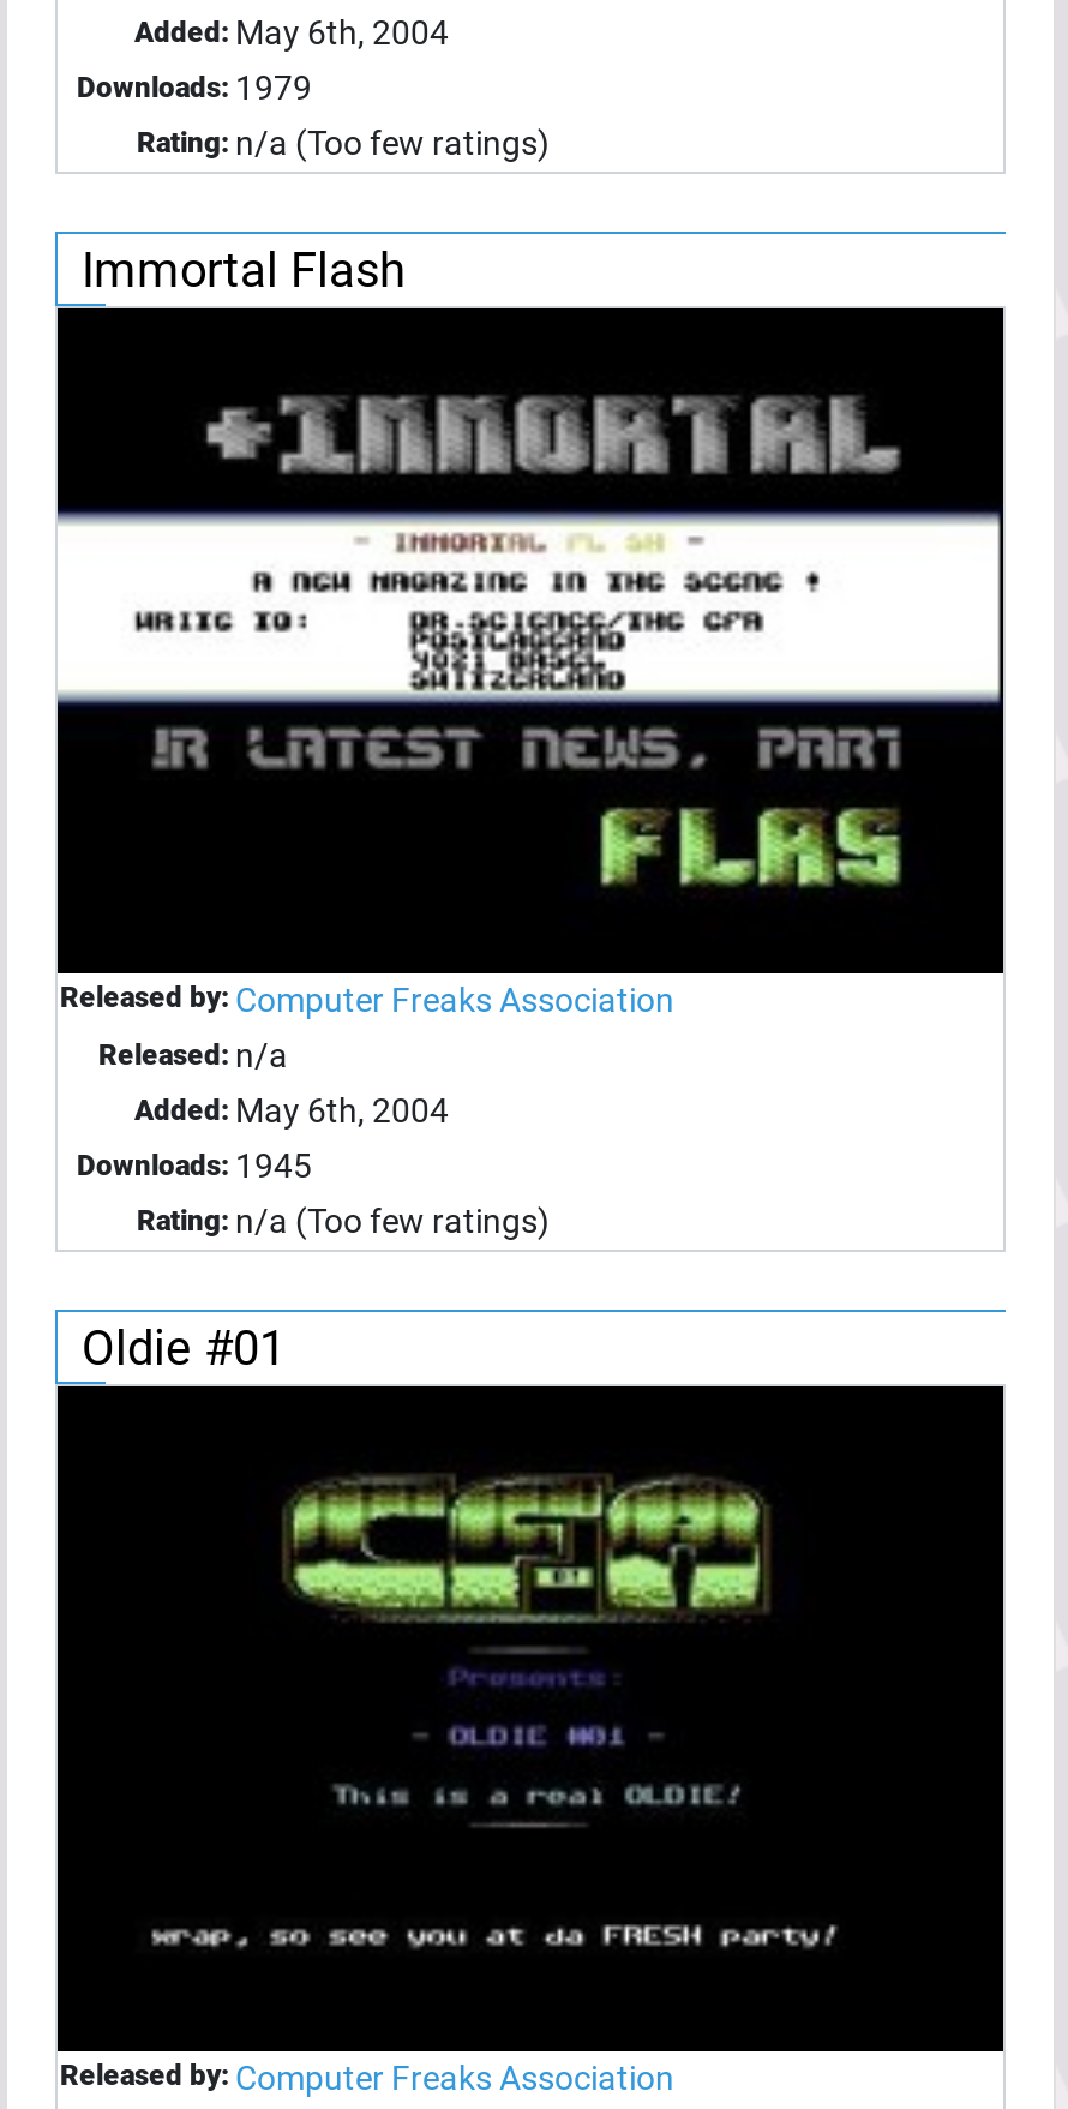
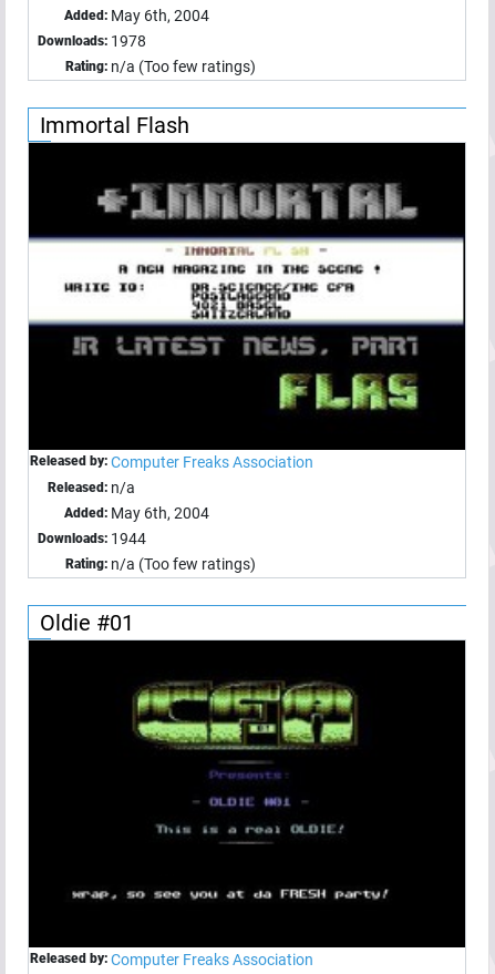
[77,67,312,106] Downloads: 1979 -> [38,32,146,49] Downloads: 1978
[77,1146,312,1184] Downloads: 1945 -> [38,530,146,547] Downloads: 1944

